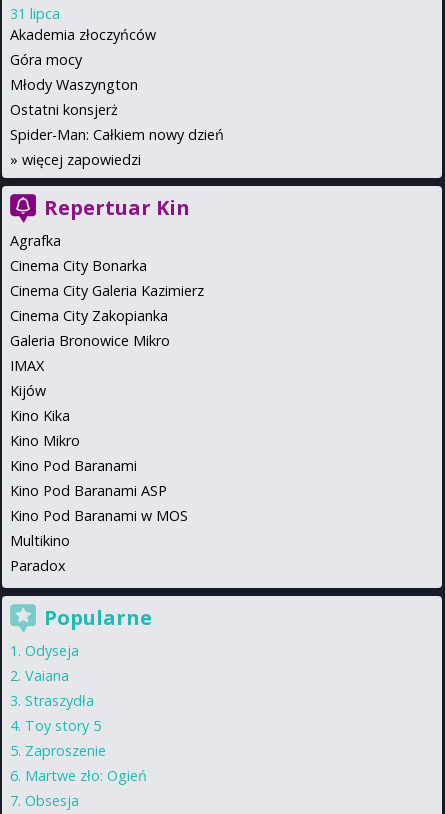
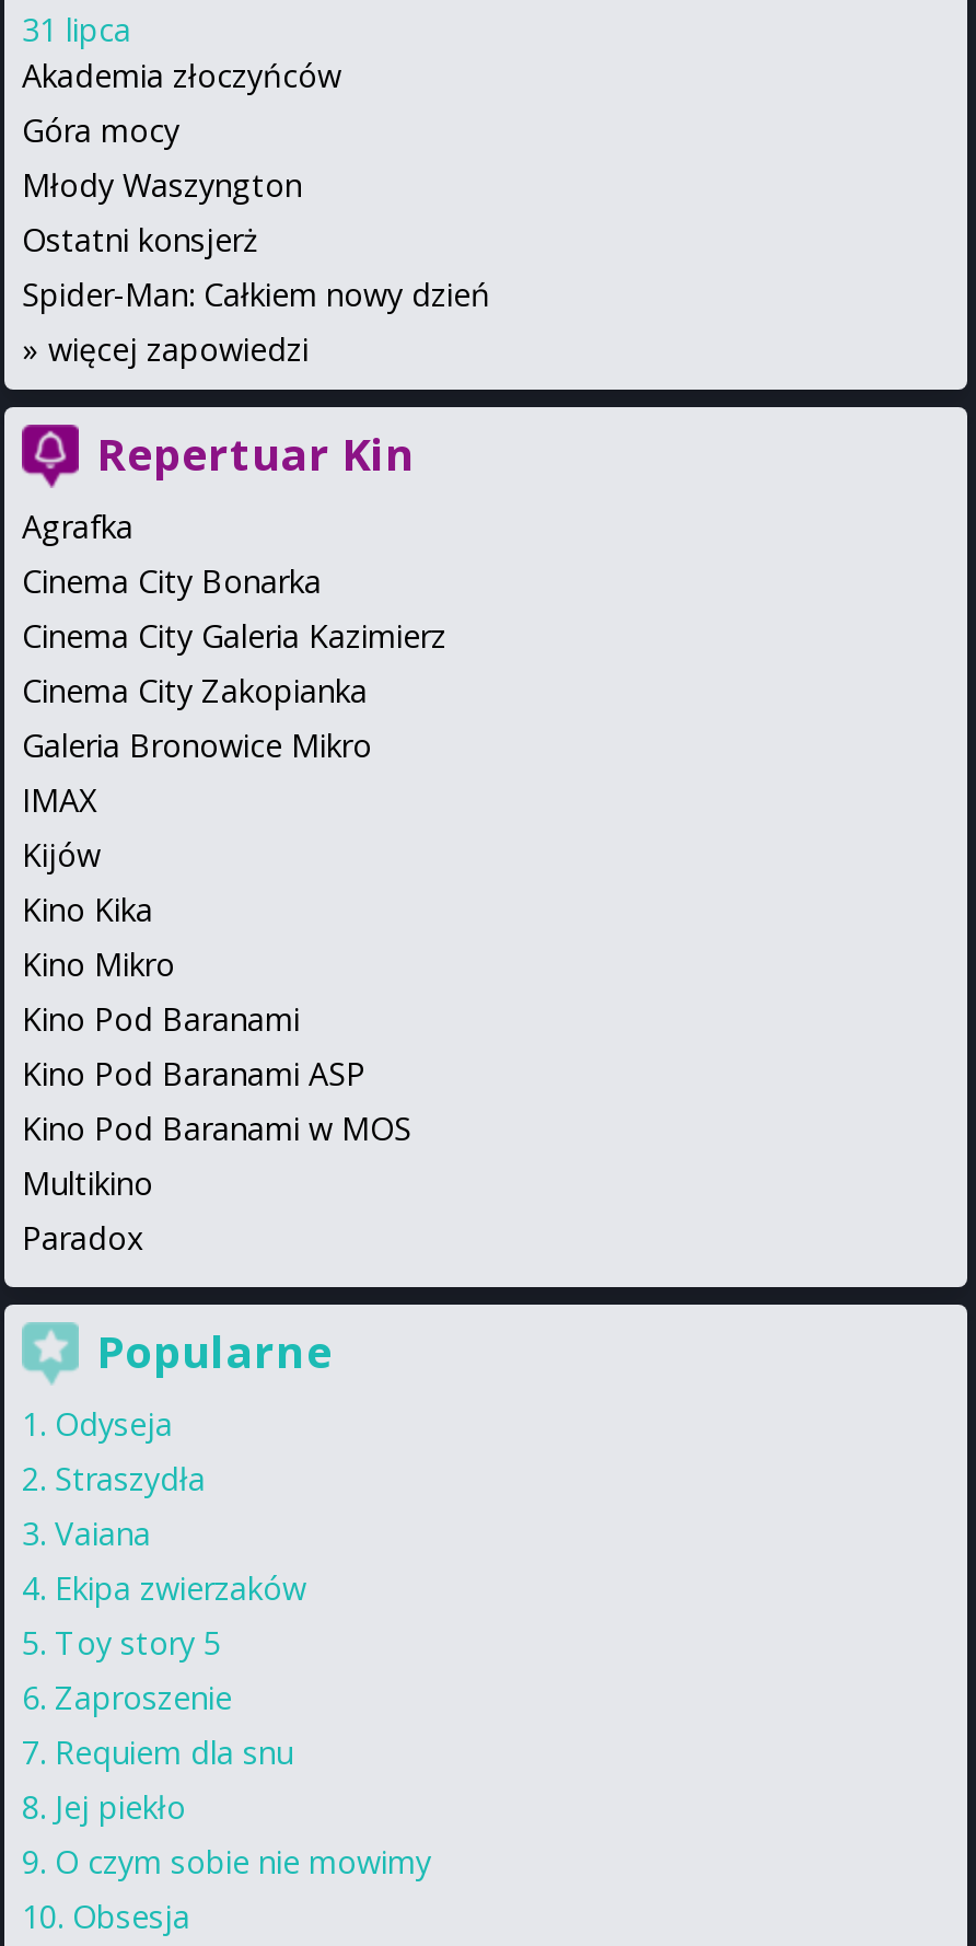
moved [25,690,94,709] -> [55,1457,206,1498]: Straszydła
none -> [55,1566,306,1608] Ekipa zwierzaków
[25,765,147,784] Martwe zło: Ogień -> [55,1730,431,1881] Requiem dla snu | Jej piekło | O czym sobie nie mowimy

